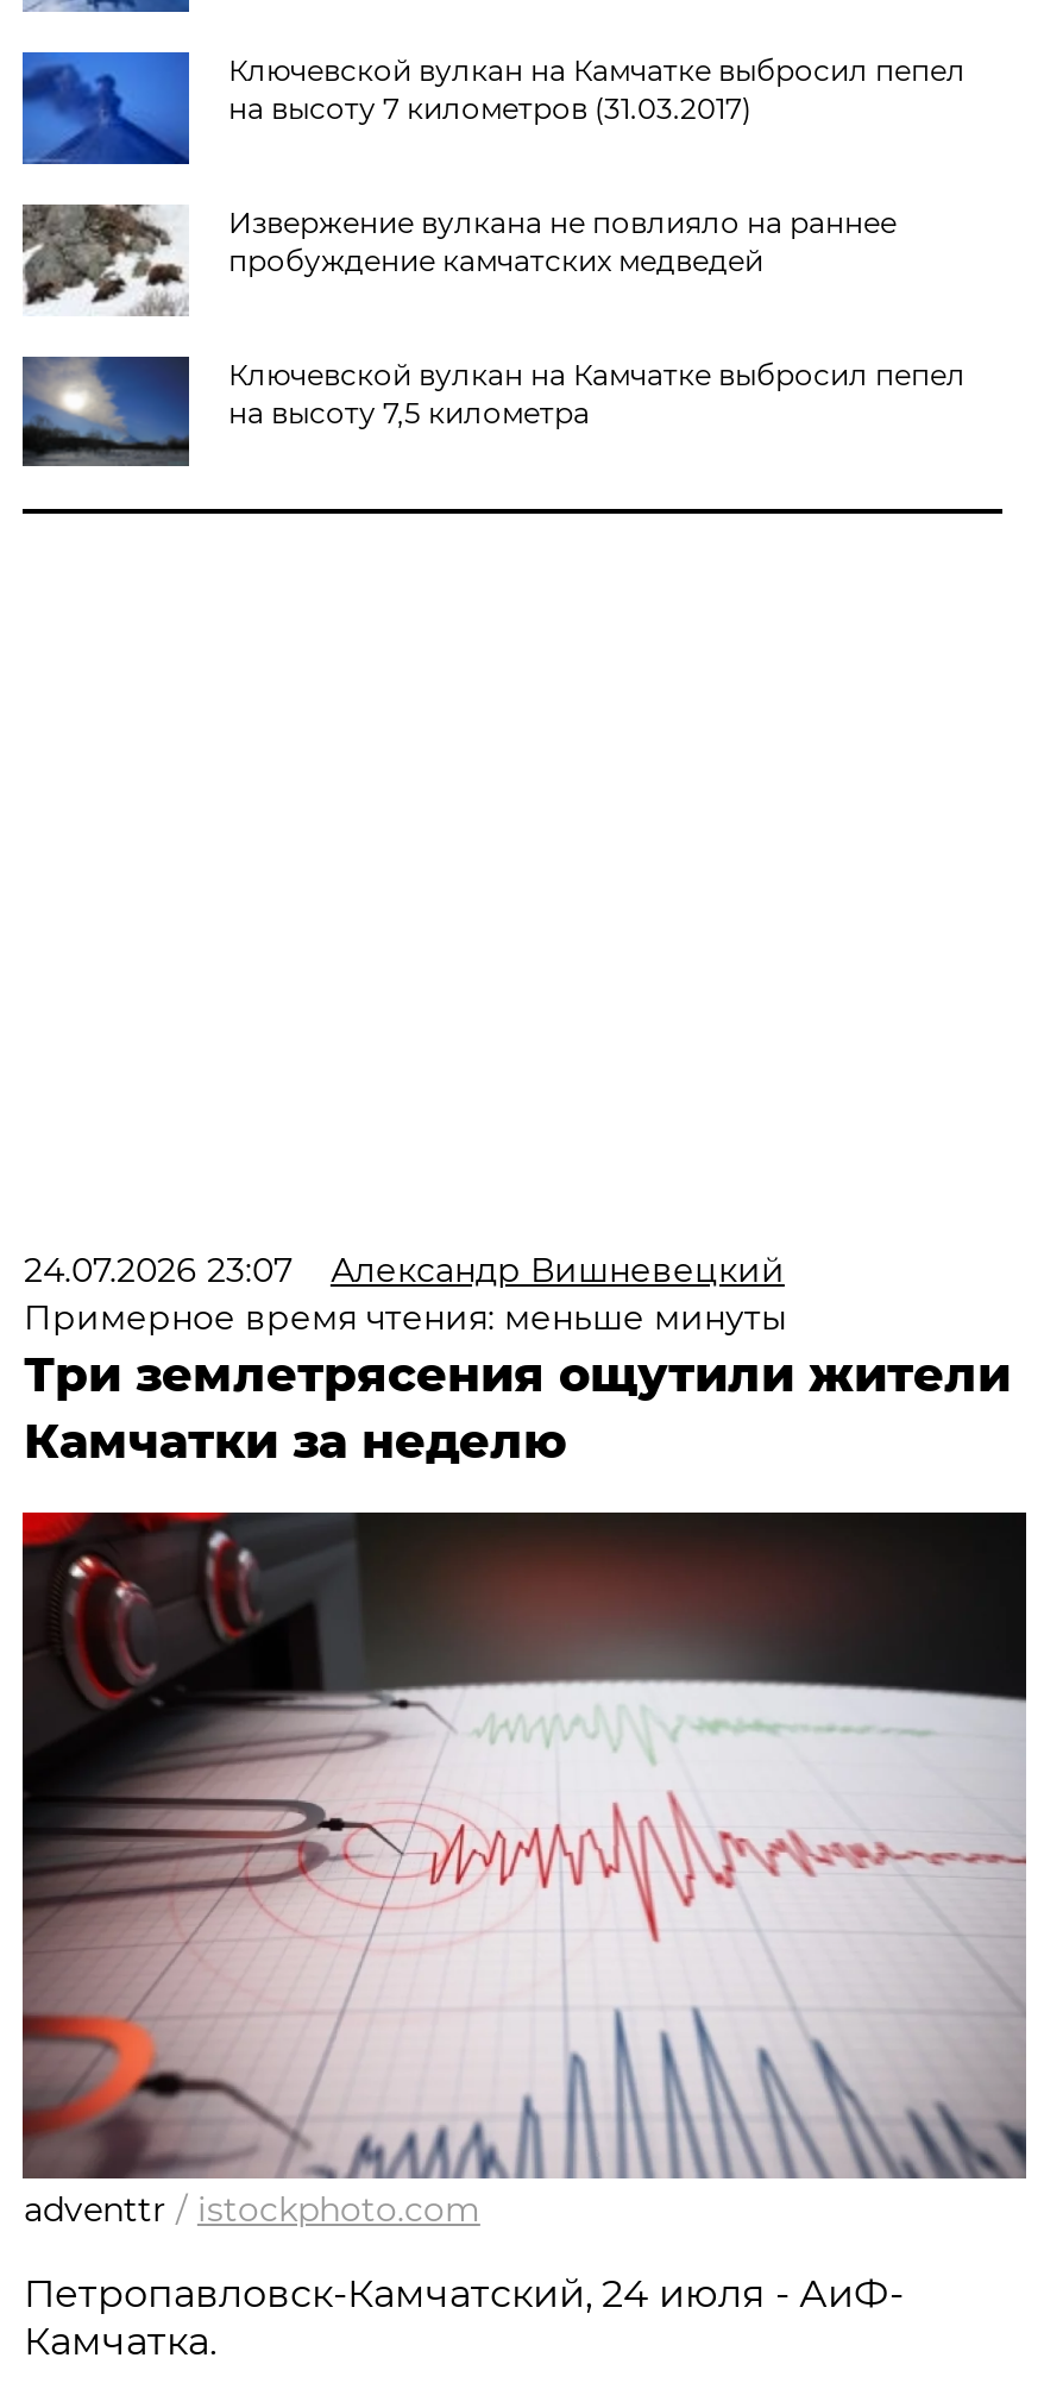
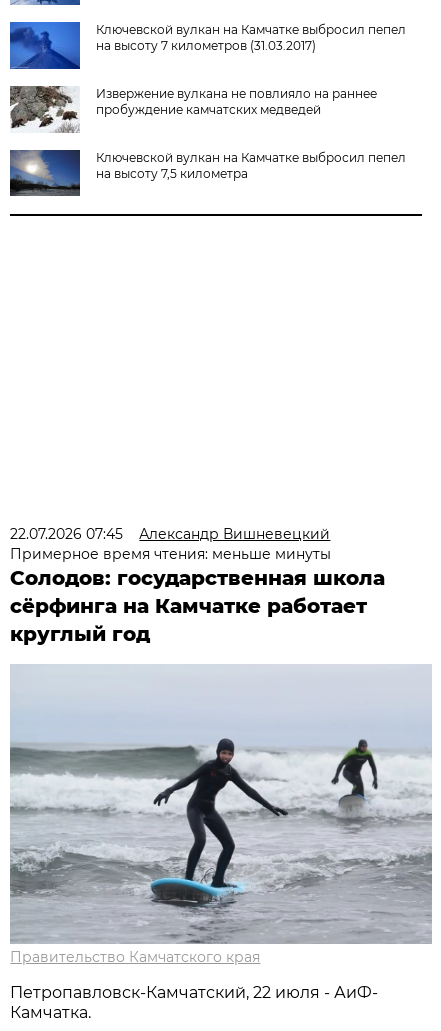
[24,1249,785,1291] 24.07.2026 23:07 Александр Вишневецкий -> [10,525,330,543] 22.07.2026 07:45 Александр Вишневецкий
[24,1346,1010,1470] Три землетрясения ощутили жители | Камчатки за неделю -> [10,566,385,646] Солодов: государственная школа | сёрфинга на Камчатке работает | круглый год
[20,1510,1029,2231] [image] | adventtr / istockphoto.com -> [9,664,432,966] [image] | Правительство Камчатского края
[24,2271,903,2316] Петропавловск-Камчатский, 24 июля - АиФ- -> [10,983,378,1002] Петропавловск-Камчатский, 22 июля - АиФ-

